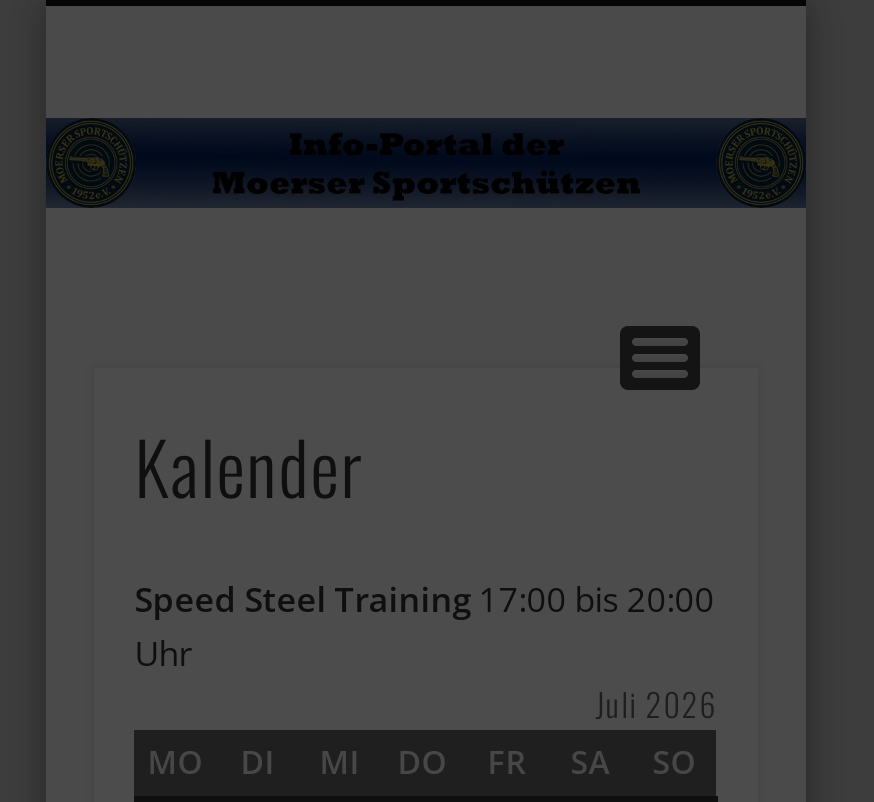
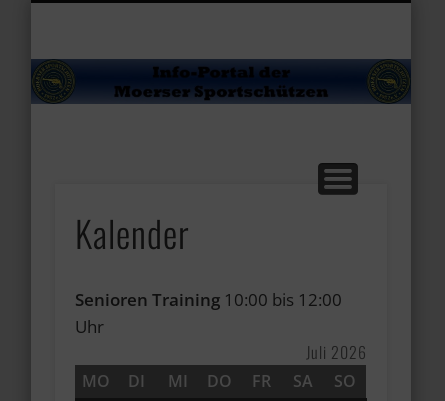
[134,576,714,622] Speed Steel Training 17:00 bis 20:00 -> [75,288,342,311] Senioren Training 10:00 bis 12:00

